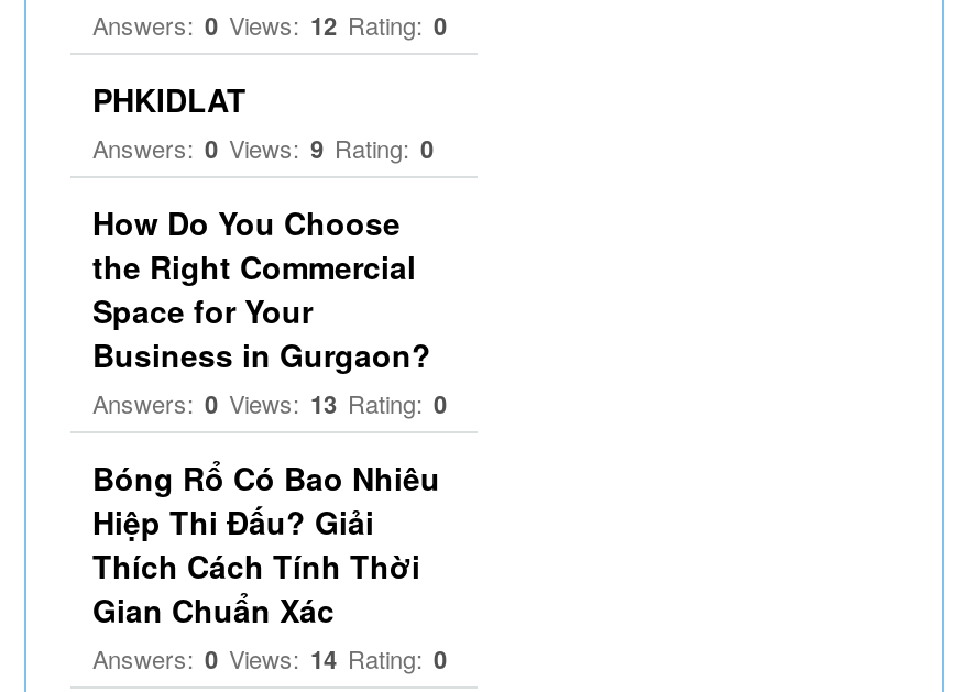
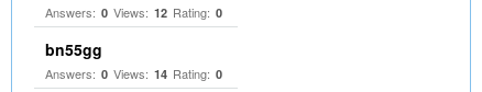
[92,77,447,631] PHKIDLAT | Answers: 0 Views: 9 Rating: 0 | How Do You Choose | the Right Commercial | Space for Your | Business in Gurgaon? | Answers: 0 Views: 13 Rating: 0 | Bóng Rổ Có Bao Nhiêu | Hiệp Thi Đấu? Giải | Thích Cách Tính Thời | Gian Chuẩn Xác -> [45,38,102,60] bn55gg

